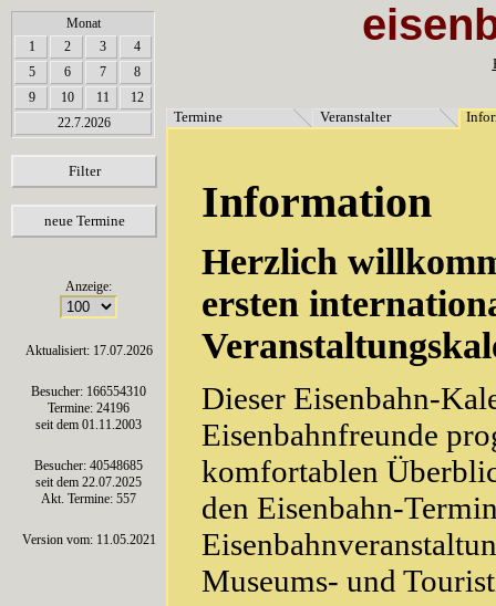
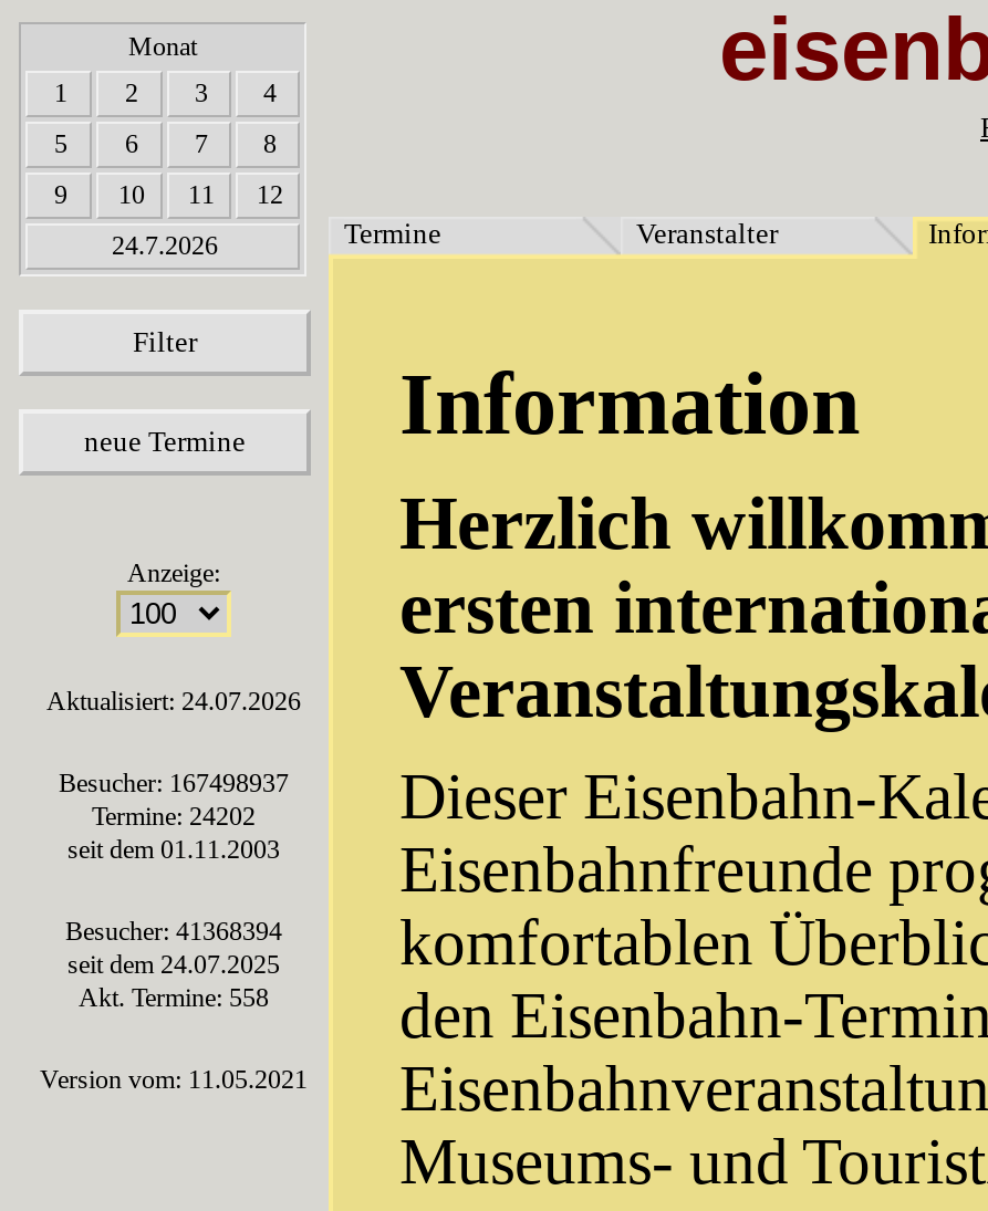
[58,115,111,130] 22.7.2026 -> [112,230,218,261] 24.7.2026
[25,343,152,358] Aktualisiert: 17.07.2026 -> [46,686,301,717] Aktualisiert: 24.07.2026
[31,384,146,399] Besucher: 166554310 -> [59,768,289,798] Besucher: 167498937
[48,400,130,416] Termine: 24196 -> [92,801,256,832] Termine: 24202
[34,458,143,473] Besucher: 40548685 -> [65,916,282,947] Besucher: 41368394
[35,474,142,490] seit dem 22.07.2025 -> [67,949,280,980] seit dem 24.07.2025
[41,491,136,506] Akt. Termine: 557 -> [79,982,269,1013] Akt. Termine: 558

